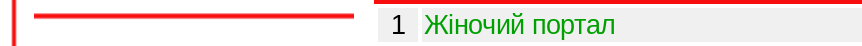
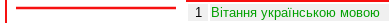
[424,10,616,40] Жіночий портал -> [211,5,380,20] Вітання українською мовою

